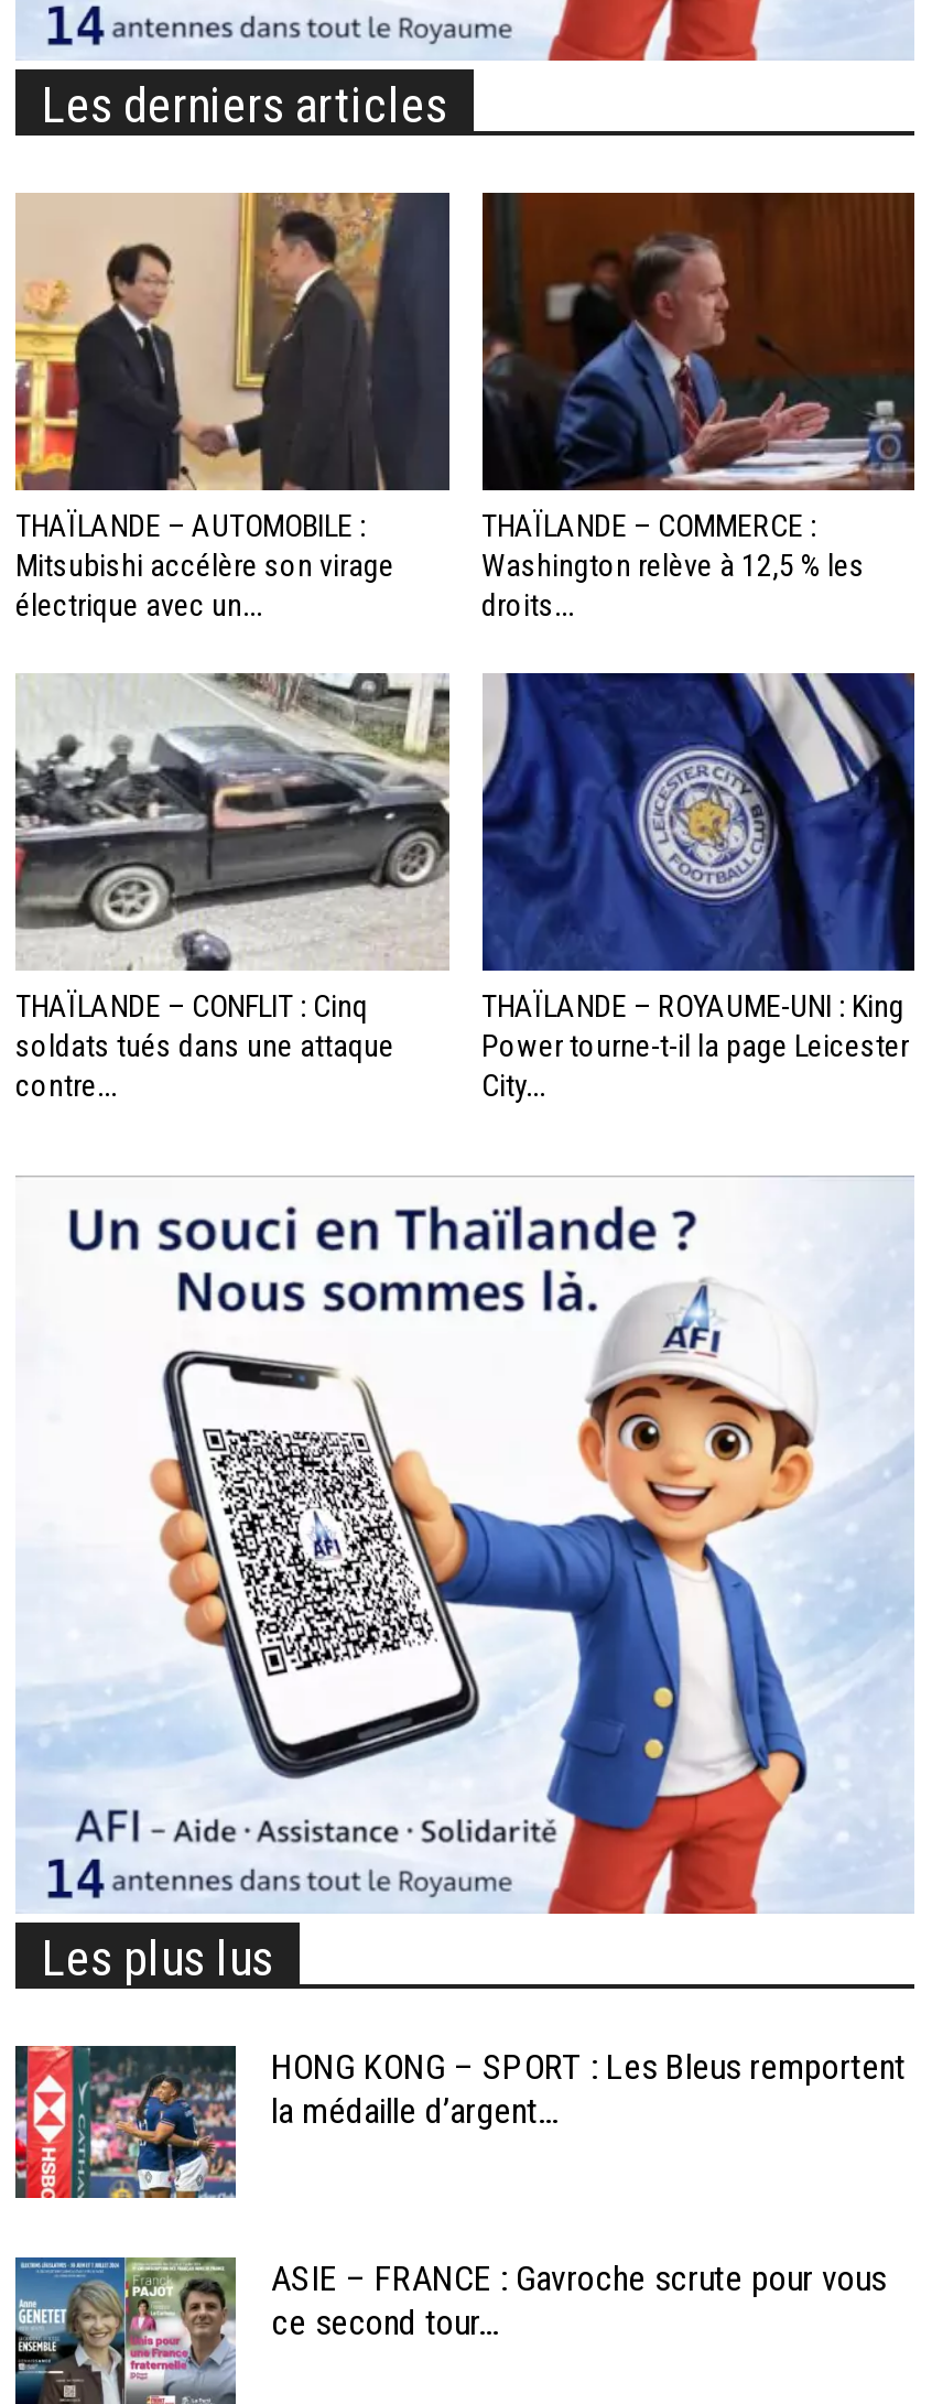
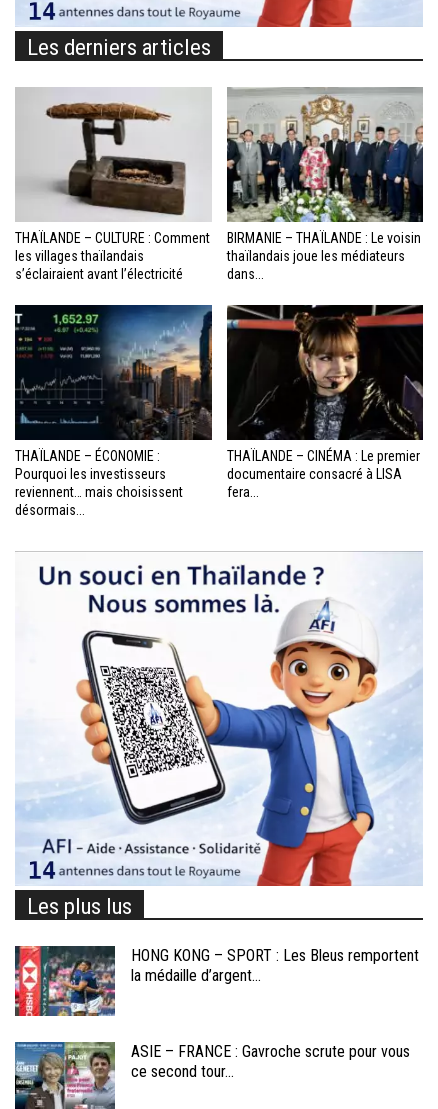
[15,192,452,622] [image] | THAÏLANDE – AUTOMOBILE : | Mitsubishi accélère son virage | électrique avec un... -> [15,88,212,282] [image] | THAÏLANDE – CULTURE : Comment | les villages thaïlandais | s’éclairaient avant l’électricité
[481,192,914,622] [image] | THAÏLANDE – COMMERCE : | Washington relève à 12,5 % les | droits... -> [226,87,423,282] [image] | BIRMANIE – THAÏLANDE : Le voisin | thaïlandais joue les médiateurs | dans...
[13,672,449,1102] [image] | THAÏLANDE – CONFLIT : Cinq | soldats tués dans une attaque | contre... -> [14,304,212,518] [image] | THAÏLANDE – ÉCONOMIE : | Pourquoi les investisseurs | reviennent… mais choisissent | désormais...
[480,670,917,1102] [image] | THAÏLANDE – ROYAUME-UNI : King | Power tourne-t-il la page Leicester | City... -> [226,304,424,500] [image] | THAÏLANDE – CINÉMA : Le premier | documentaire consacré à LISA | fera...

